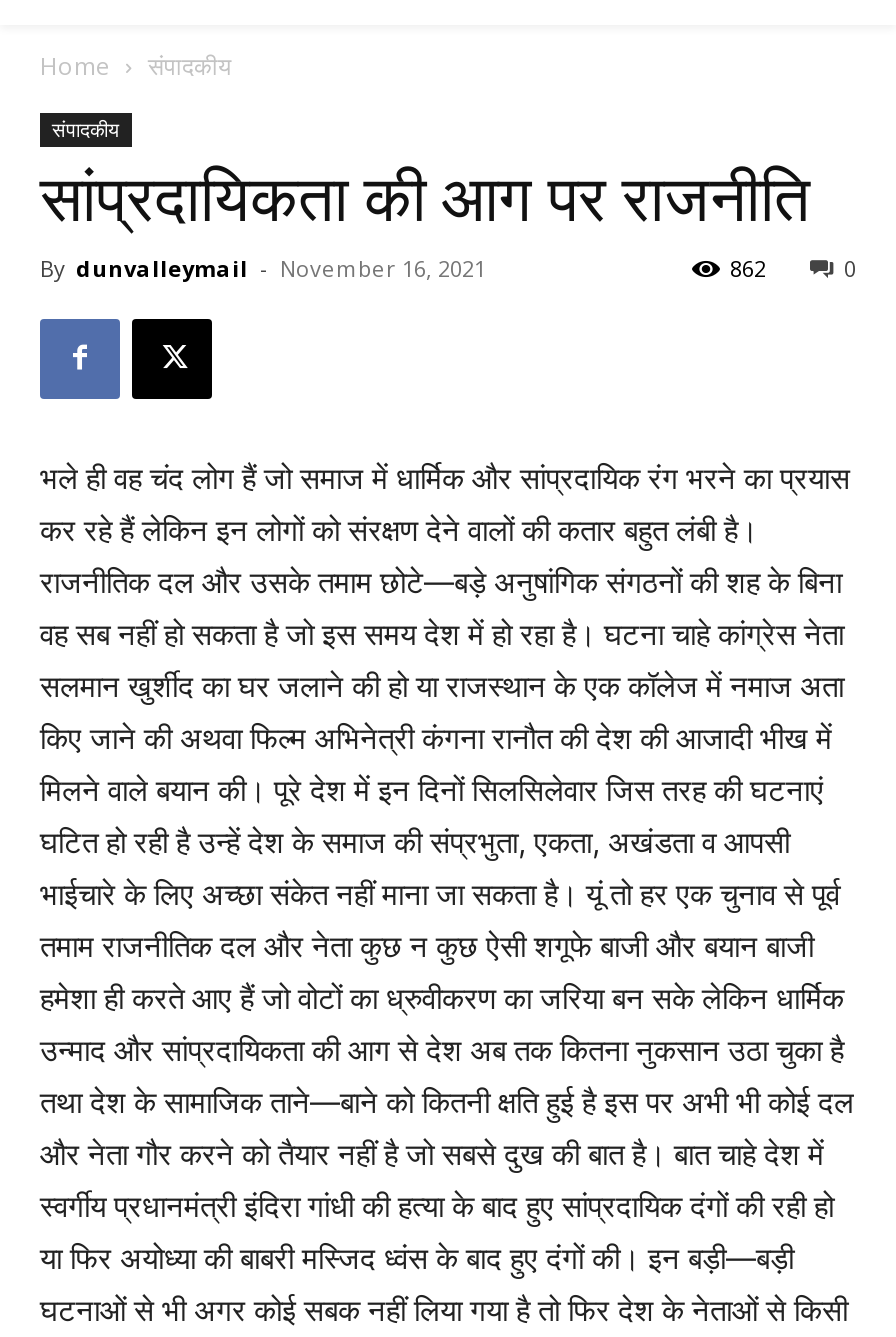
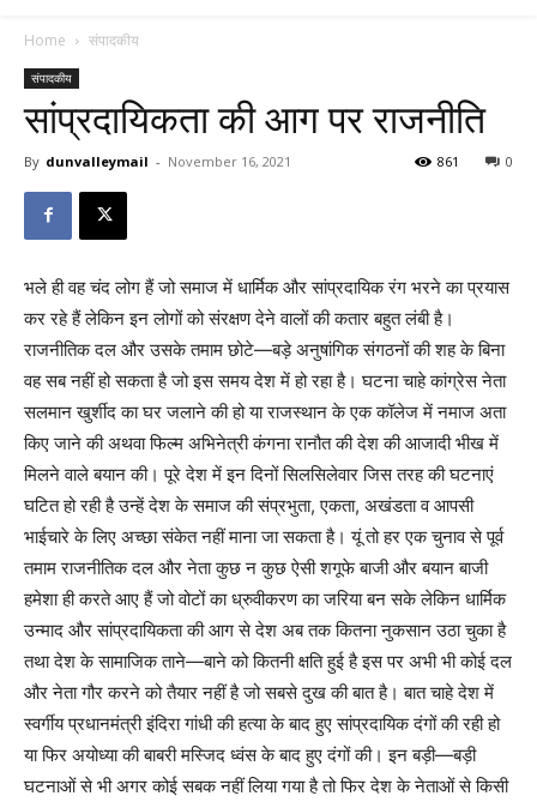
[730,252,766,282] 862 -> [438,152,459,170] 861

